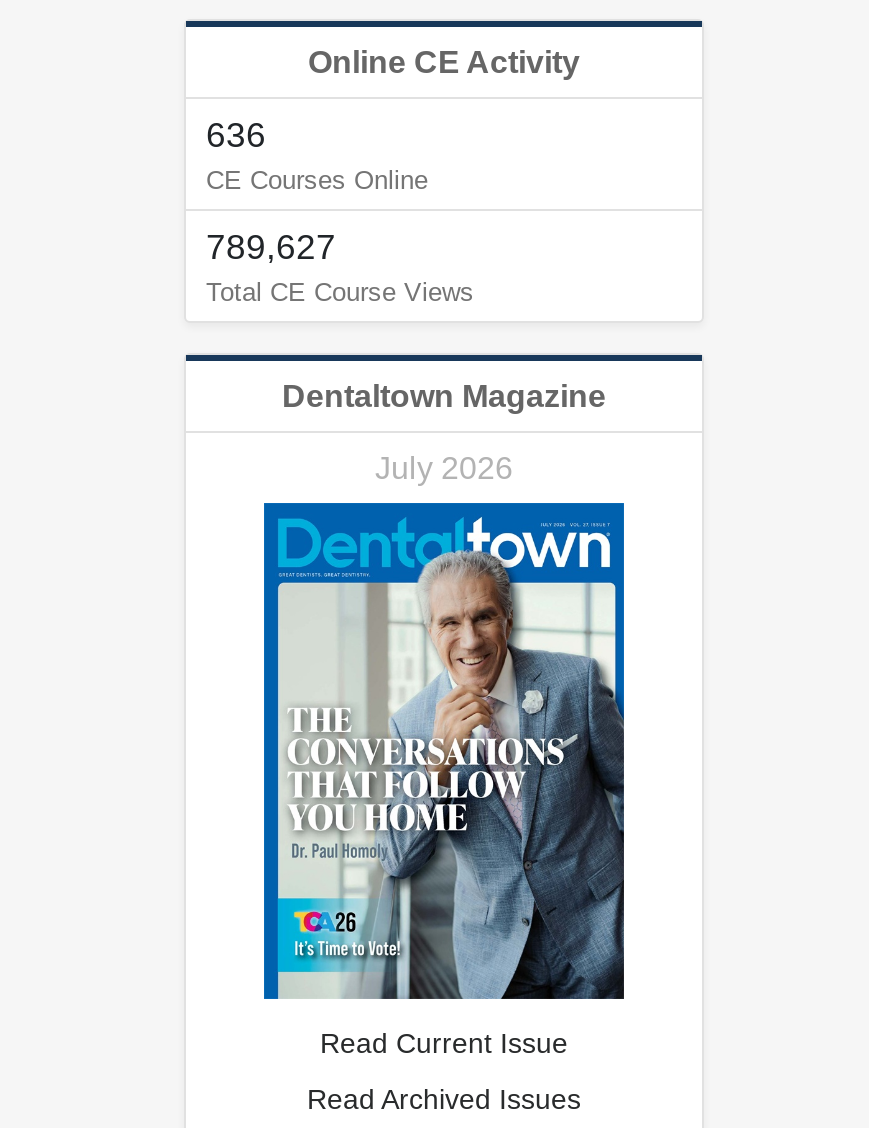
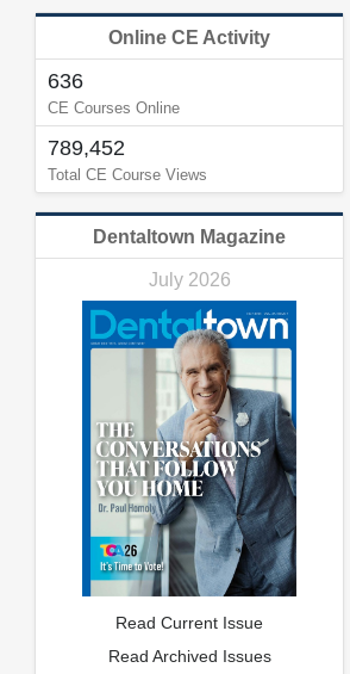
[206,226,336,266] 789,627 -> [48,136,125,159] 789,452

